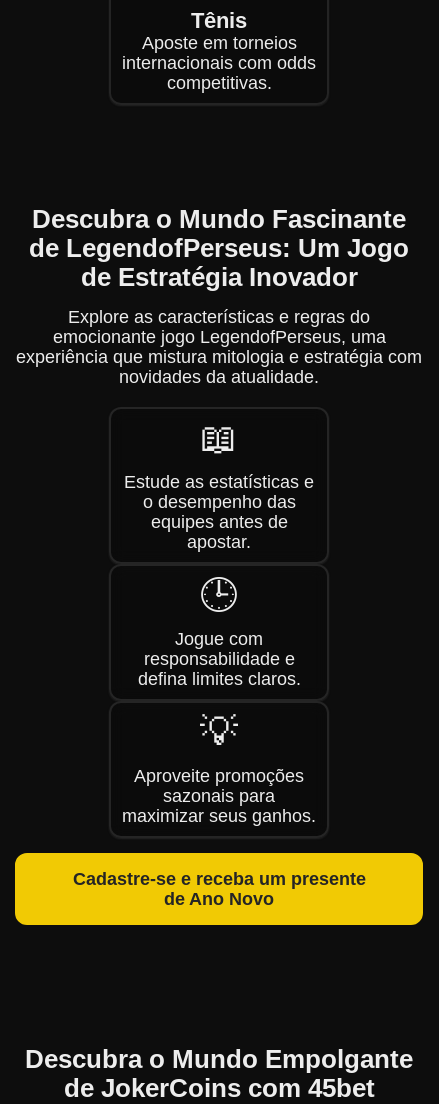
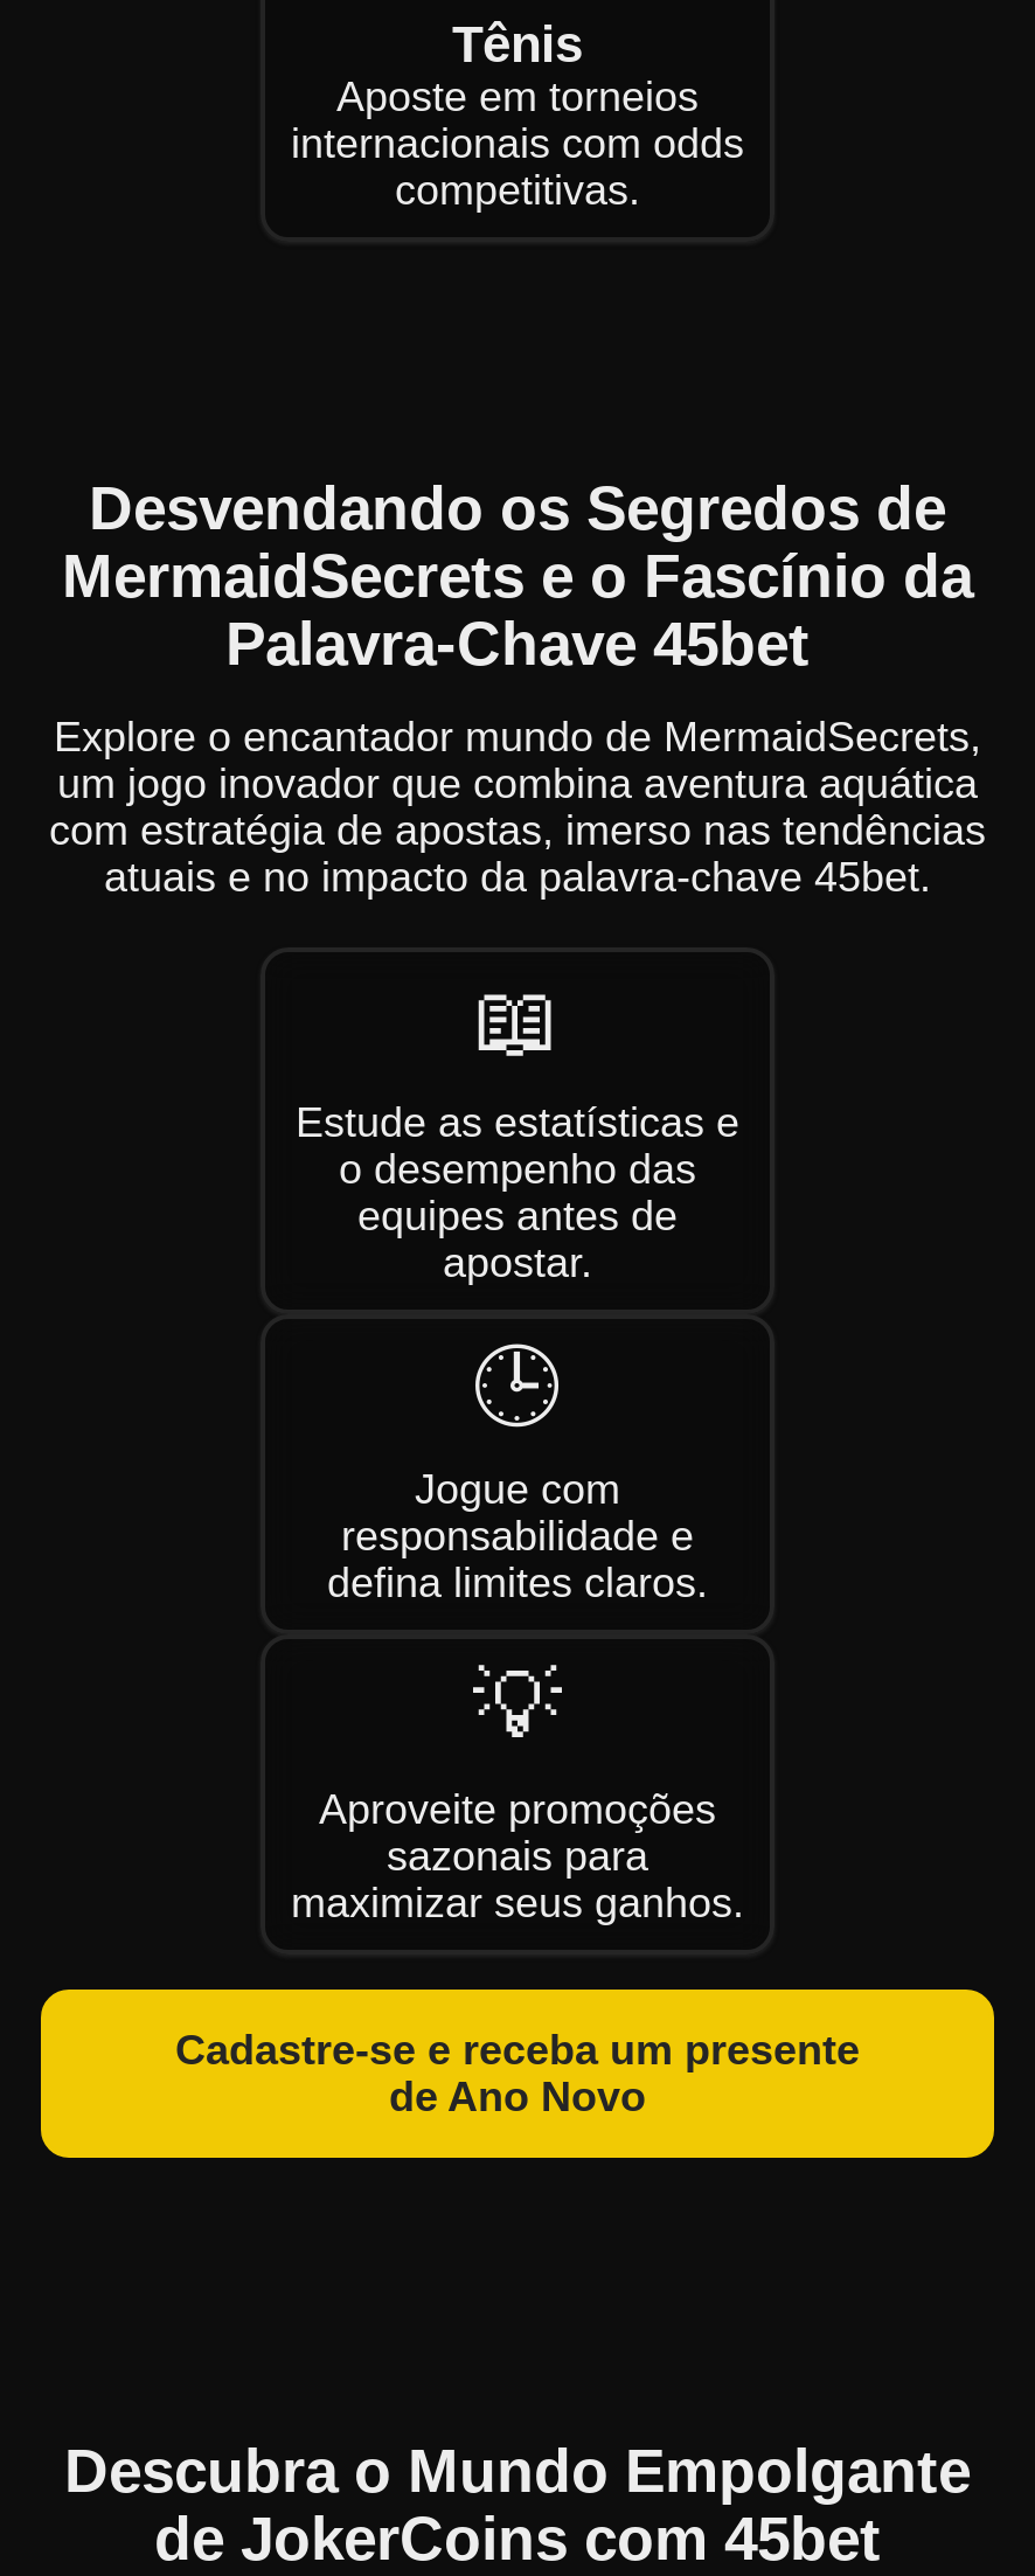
[29,204,409,292] Descubra o Mundo Fascinante | de LegendofPerseus: Um Jogo | de Estratégia Inovador -> [62,473,973,679] Desvendando os Segredos de | MermaidSecrets e o Fascínio da | Palavra-Chave 45bet
[16,307,422,387] Explore as características e regras do | emocionante jogo LegendofPerseus, uma | experiência que mistura mitologia e estratégia com | novidades da atualidade. -> [49,714,986,901] Explore o encantador mundo de MermaidSecrets, | um jogo inovador que combina aventura aquática | com estratégia de apostas, imerso nas tendências | atuais e no impacto da palavra-chave 45bet.

